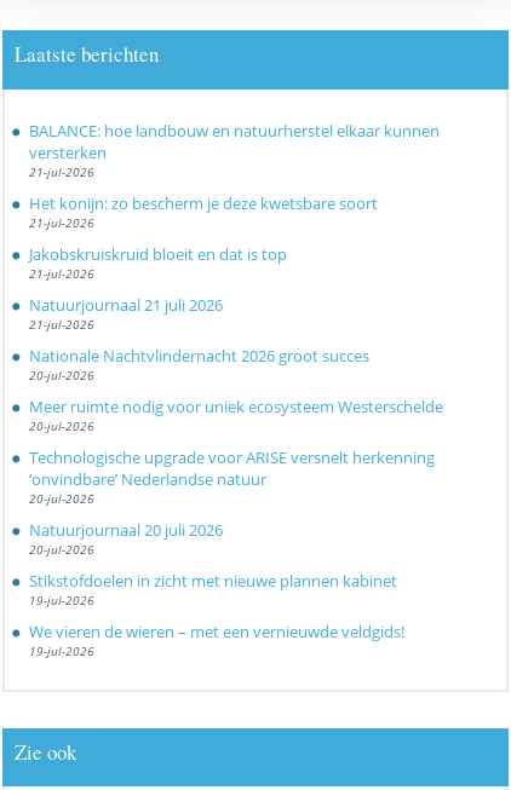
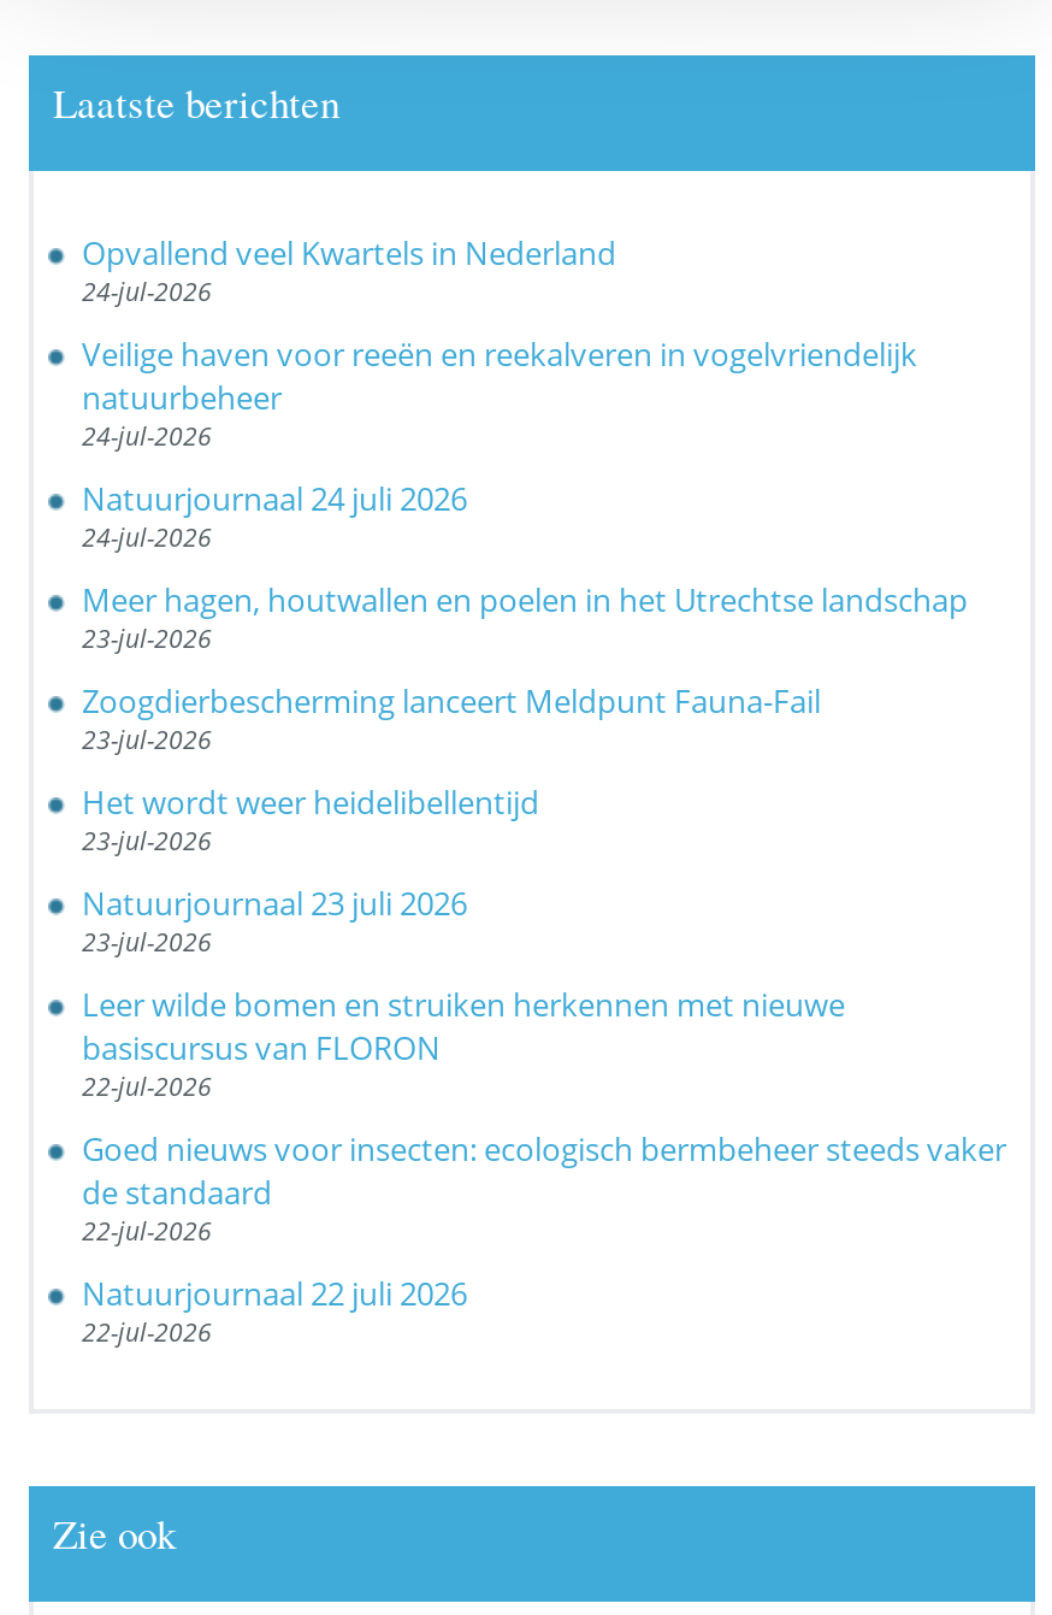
[29,119,440,180] BALANCE: hoe landbouw en natuurherstel elkaar kunnen | versterken | 21-jul-2026 -> [82,231,616,308] Opvallend veel Kwartels in Nederland | 24-jul-2026
[29,192,378,230] Het konijn: zo bescherm je deze kwetsbare soort | 21-jul-2026 -> [82,332,917,453] Veilige haven voor reeën en reekalveren in vogelvriendelijk | natuurbeheer | 24-jul-2026
[29,243,287,281] Jakobskruiskruid bloeit en dat is top | 21-jul-2026 -> [82,477,467,554] Natuurjournaal 24 juli 2026 | 24-jul-2026
[29,293,223,332] Natuurjournaal 21 juli 2026 | 21-jul-2026 -> [82,578,968,655] Meer hagen, houtwallen en poelen in het Utrechtse landschap | 23-jul-2026
[29,344,369,383] Nationale Nachtvlindernacht 2026 groot succes | 20-jul-2026 -> [82,679,821,756] Zoogdierbescherming lanceert Meldpunt Fauna-Fail | 23-jul-2026
[29,395,443,434] Meer ruimte nodig voor uniek ecosysteem Westerschelde | 20-jul-2026 -> [82,780,539,857] Het wordt weer heidelibellentijd | 23-jul-2026
[29,446,435,506] Technologische upgrade voor ARISE versnelt herkenning | ‘onvindbare’ Nederlandse natuur | 20-jul-2026 -> [82,882,467,959] Natuurjournaal 23 juli 2026 | 23-jul-2026
[29,518,223,557] Natuurjournaal 20 juli 2026 | 20-jul-2026 -> [82,983,845,1103] Leer wilde bomen en struiken herkennen met nieuwe | basiscursus van FLORON | 22-jul-2026
[29,569,397,608] Stikstofdoelen in zicht met nieuwe plannen kabinet | 19-jul-2026 -> [82,1127,1006,1248] Goed nieuws voor insecten: ecologisch bermbeheer steeds vaker | de standaard | 22-jul-2026
[29,620,404,659] We vieren de wieren – met een vernieuwde veldgids! | 19-jul-2026 -> [82,1272,467,1349] Natuurjournaal 22 juli 2026 | 22-jul-2026

